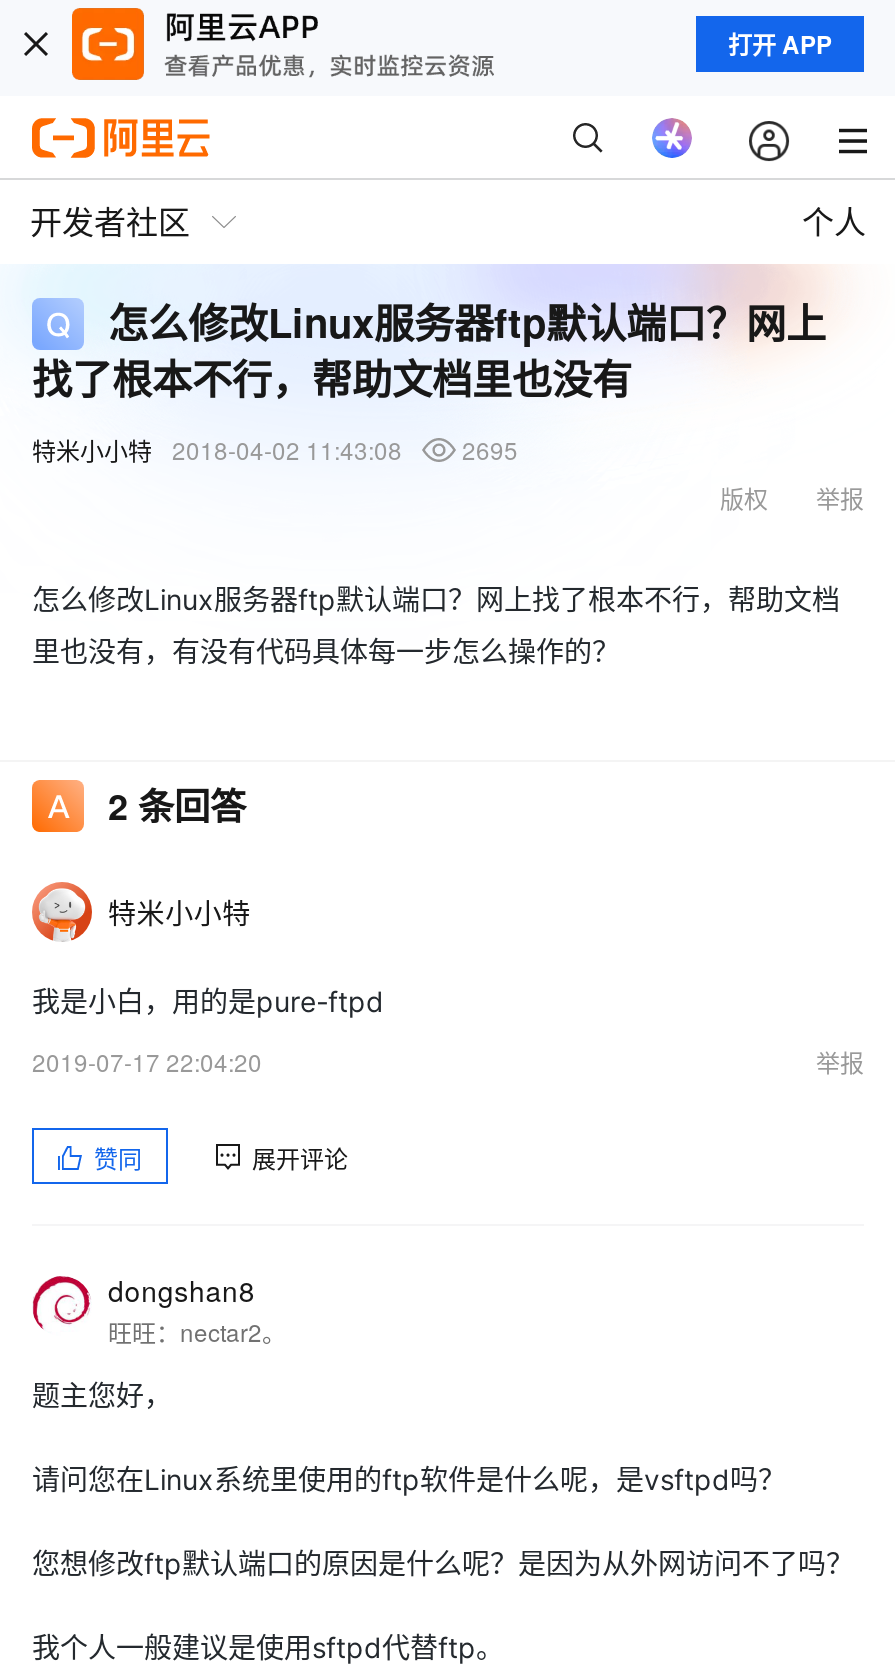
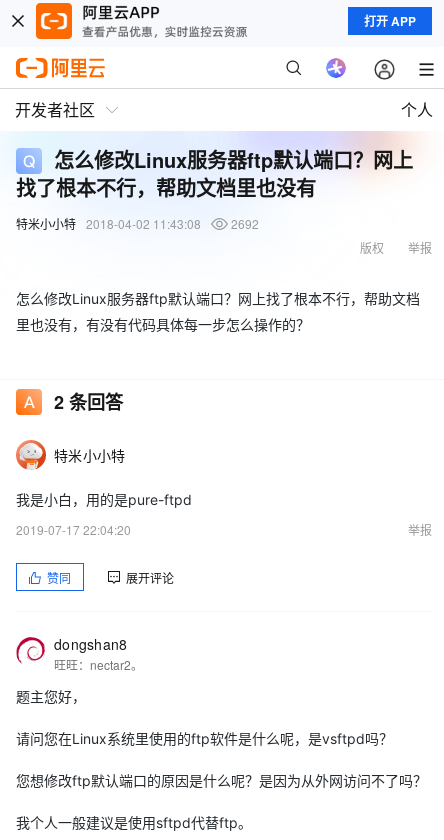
[32,432,518,466] 特米小小特 2018-04-02 11:43:08 2695 -> [16,215,259,232] 特米小小特 2018-04-02 11:43:08 2692

